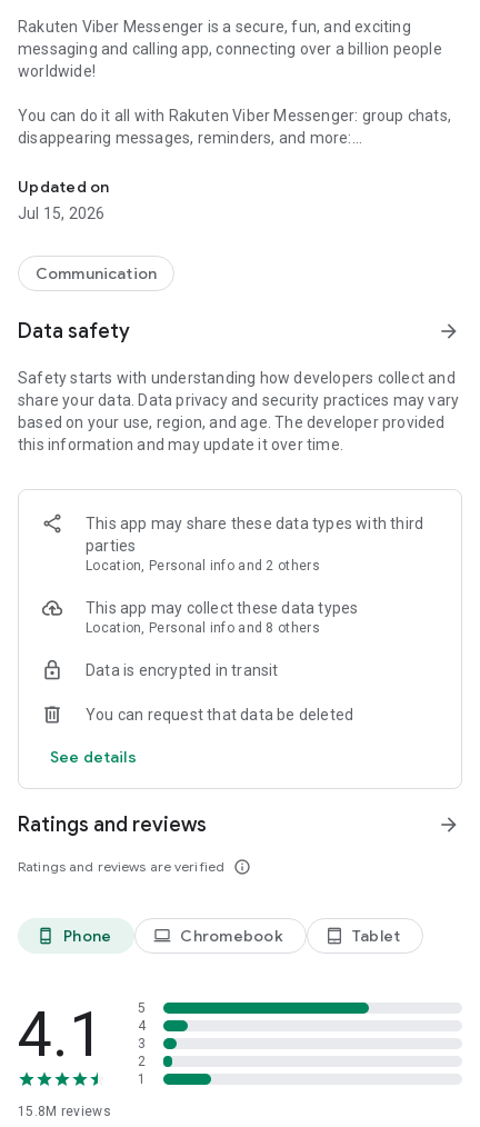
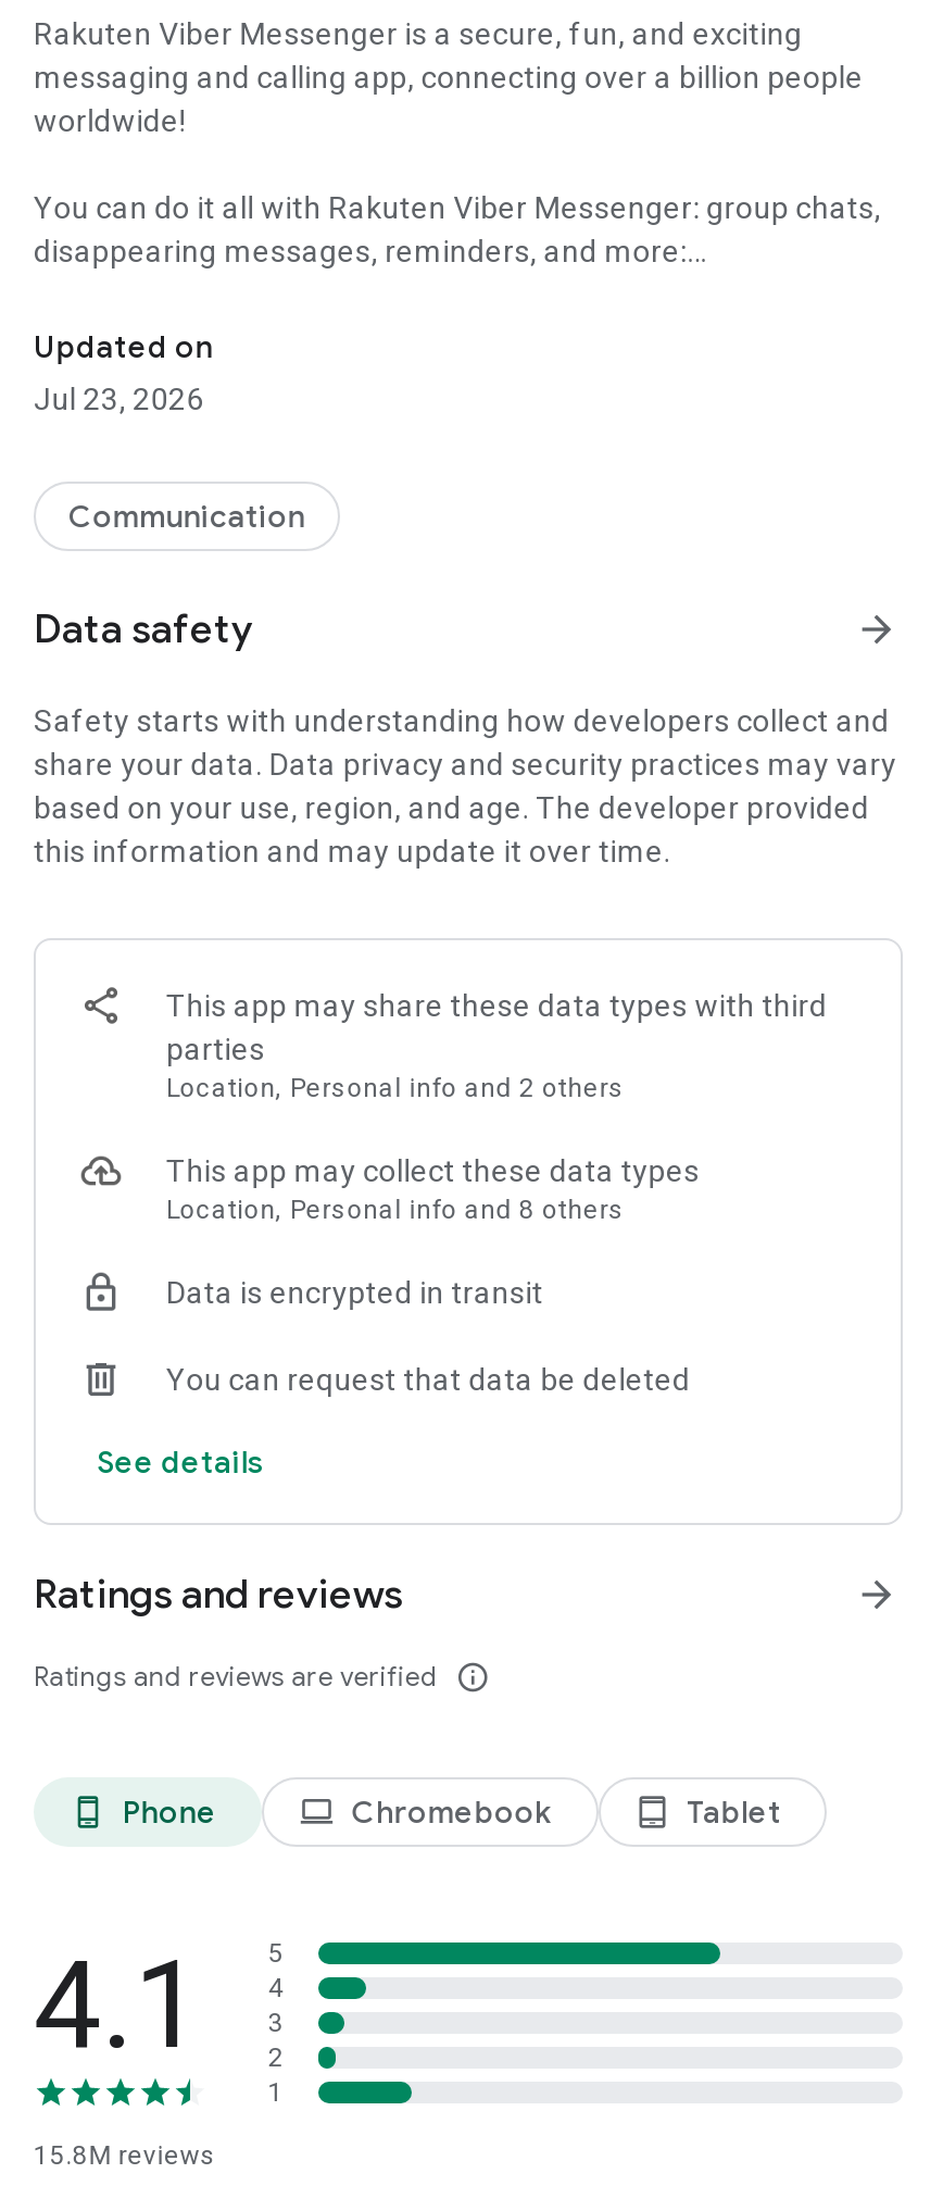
[18,205,105,222] Jul 15, 2026 -> [34,382,204,416] Jul 23, 2026

